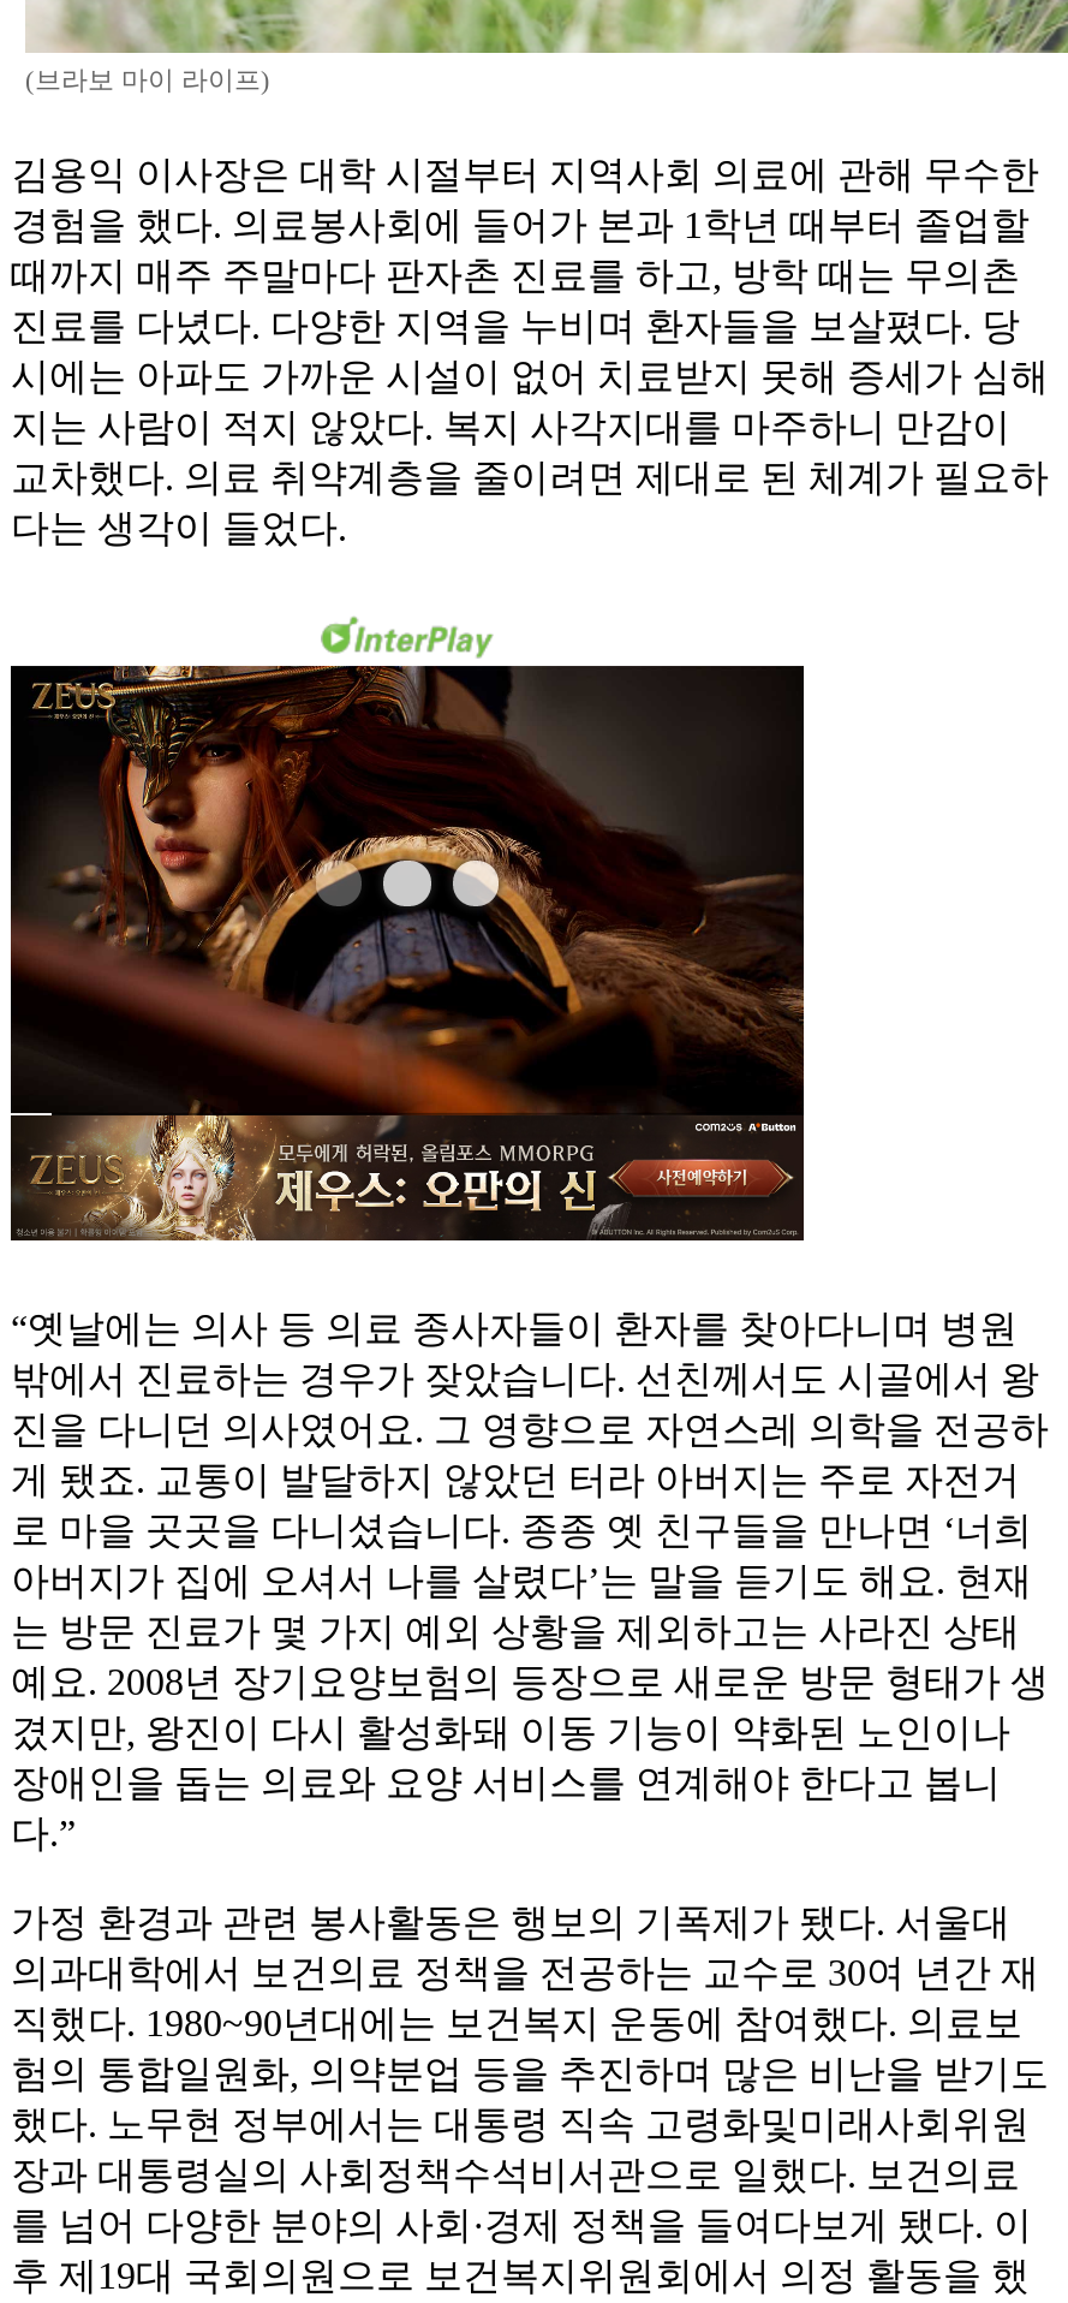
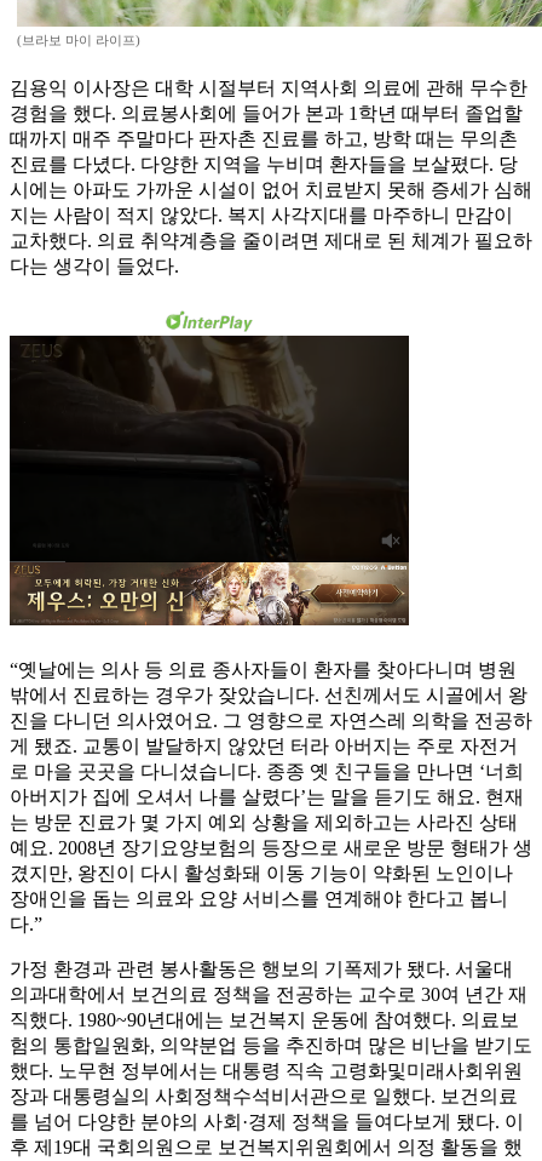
[11,663,806,1243] [image] -> [10,334,409,627] [image]

